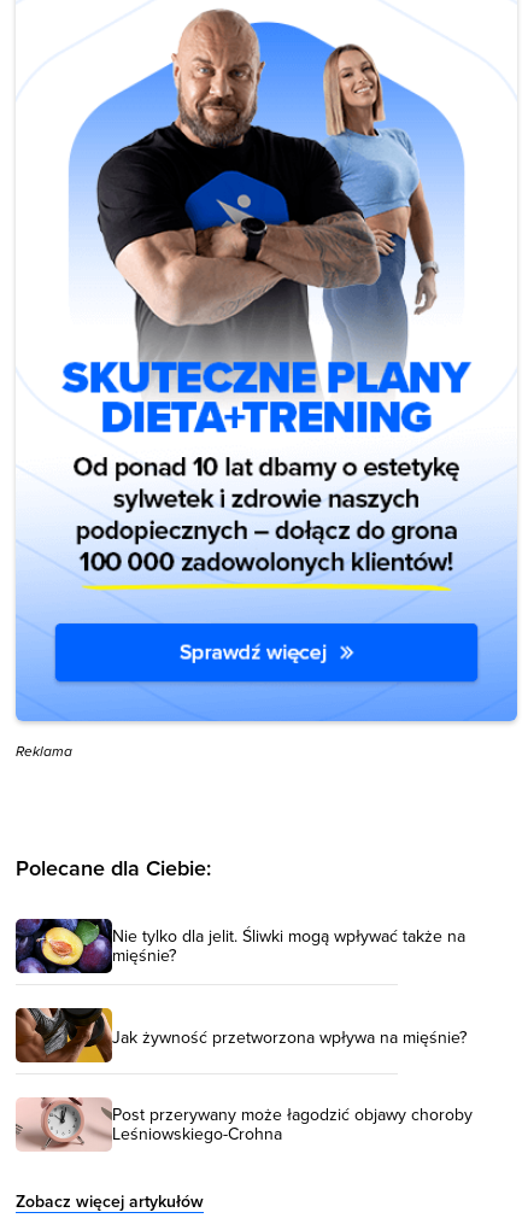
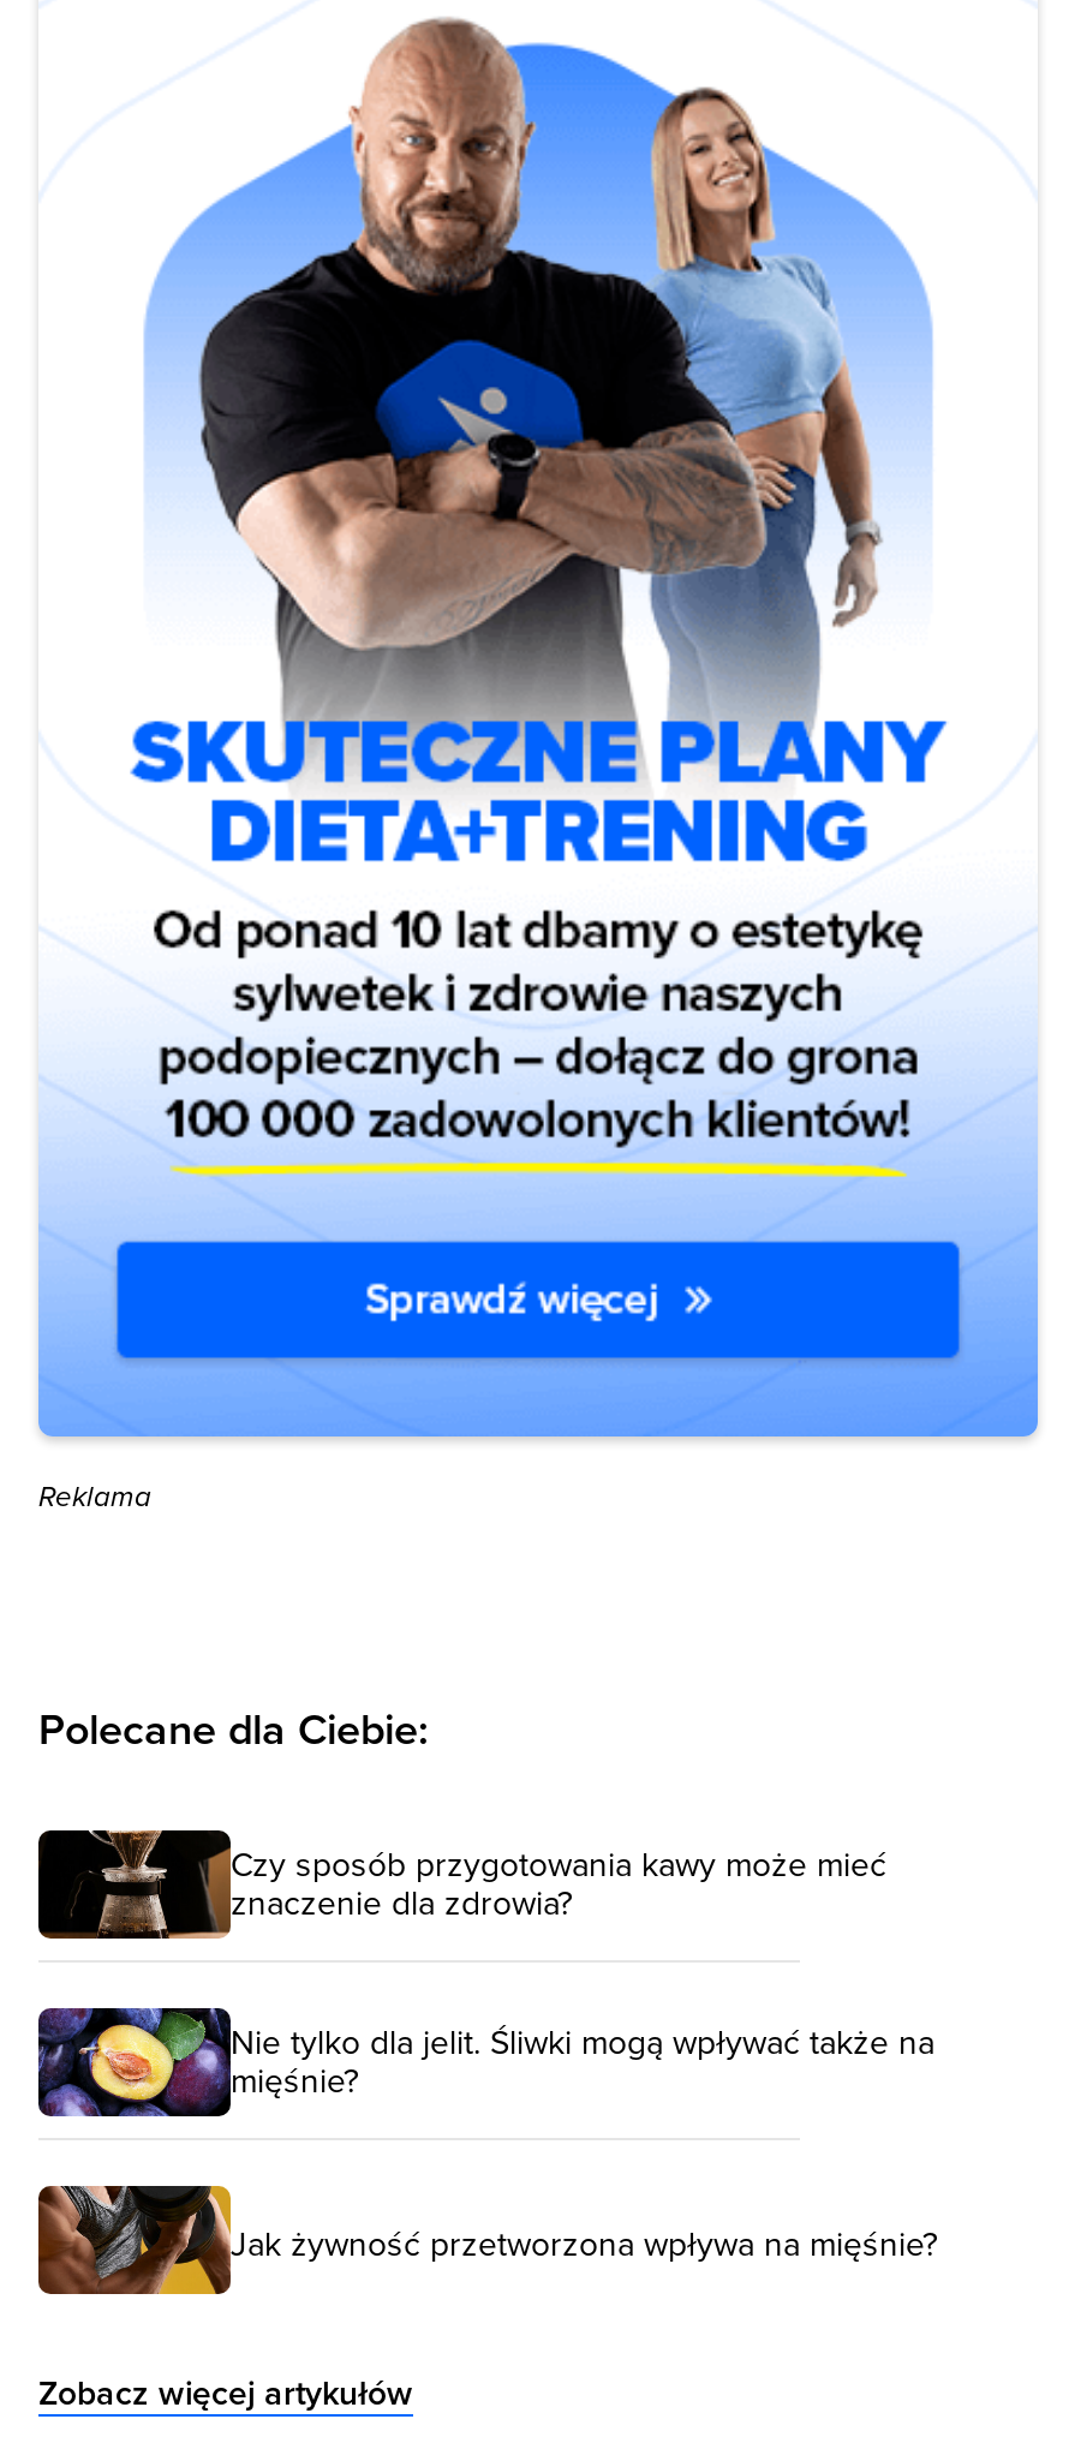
none -> [36,1828,886,1941] [image] | Czy sposób przygotowania kawy może mieć | znaczenie dla zdrowia?
moved [13,916,467,1048] -> [34,2003,937,2266]: [image] | Nie tylko dla jelit. Śliwki mogą wpływać także na | mięśnie? | Jak żywność przetworzona wpływa na mięśnie?
[16,1096,473,1152] [image] | Post przerywany może łagodzić objawy choroby | Leśniowskiego-Crohna -> none

